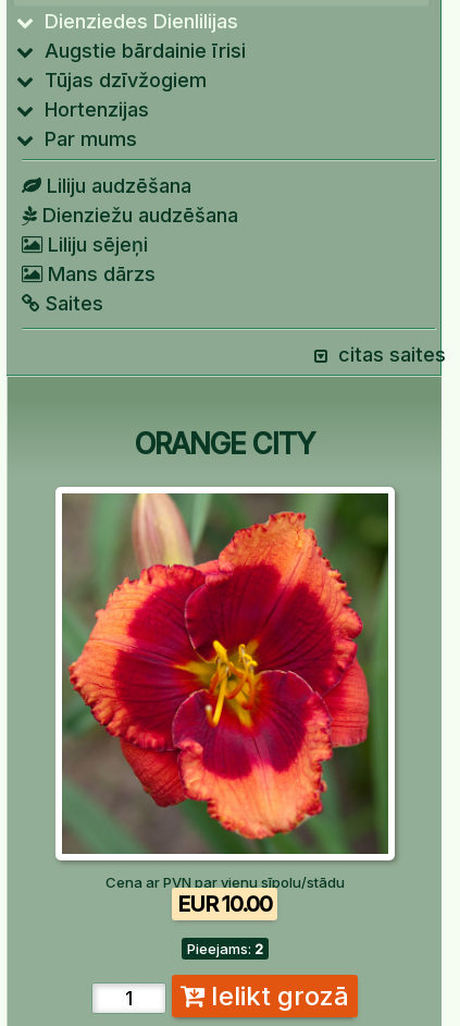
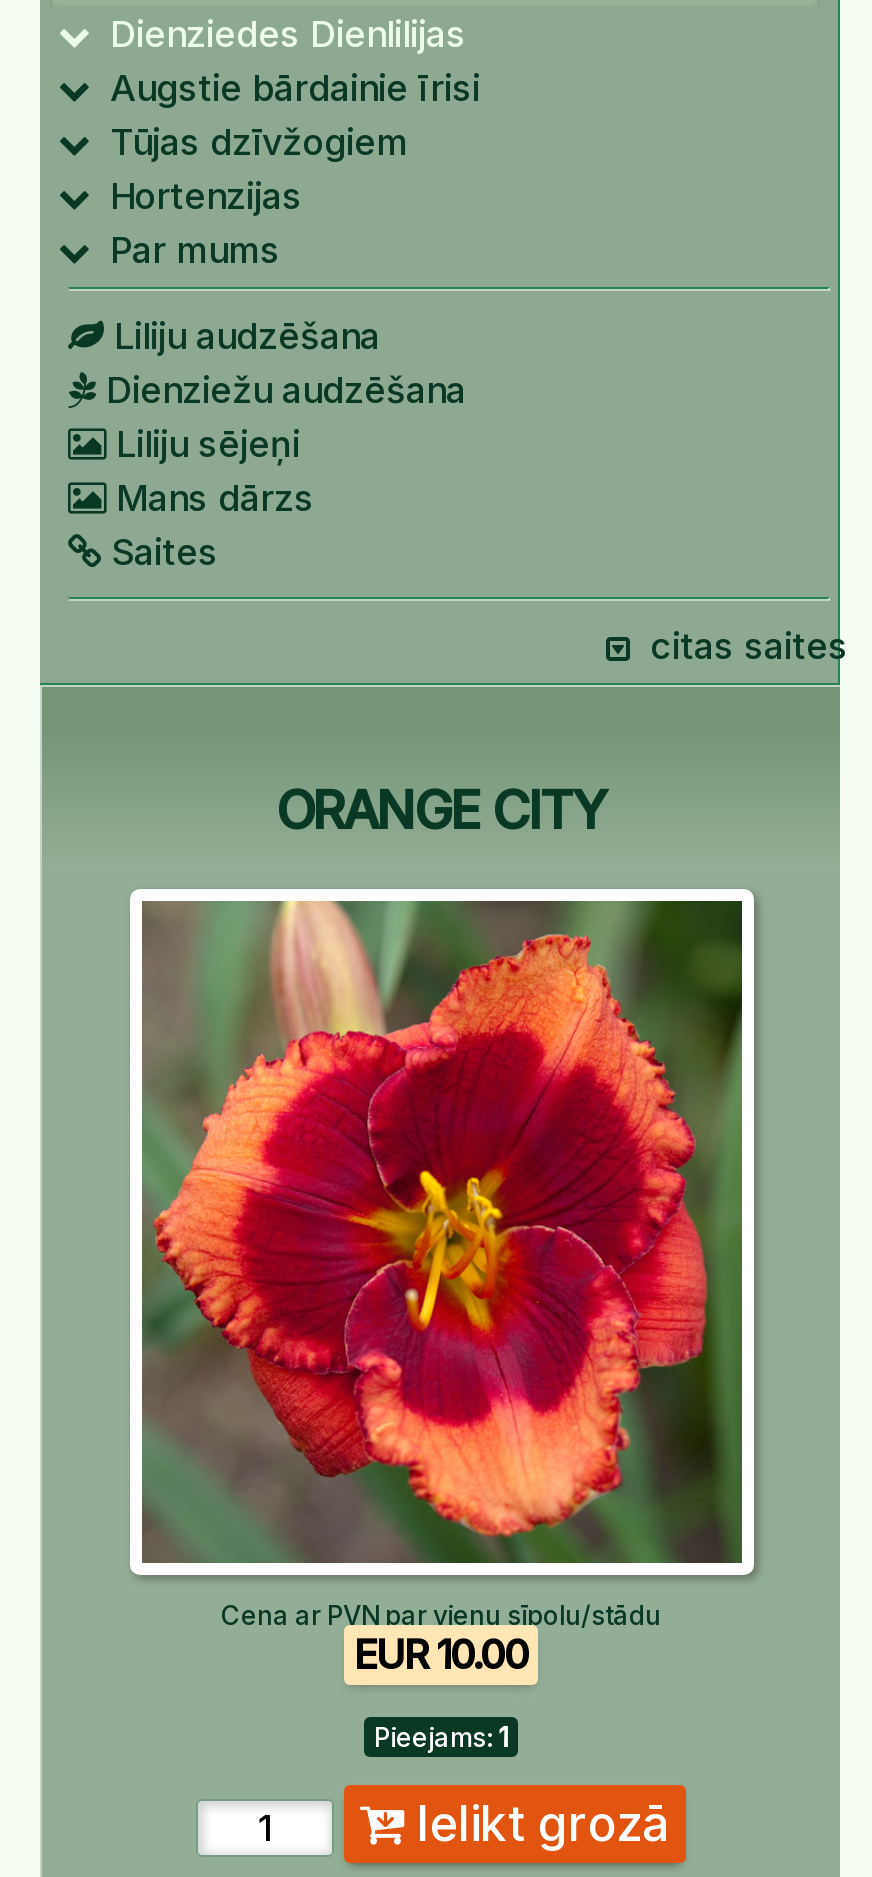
[187,940,263,957] Pieejams: 2 -> [374,1721,508,1753] Pieejams: 1

